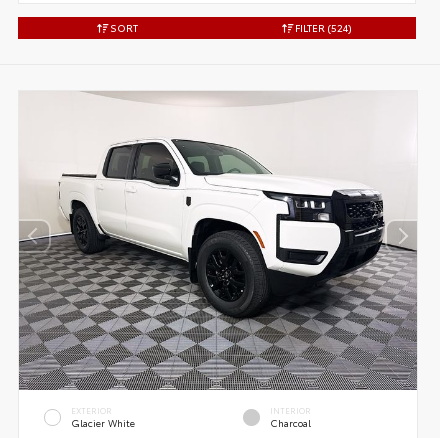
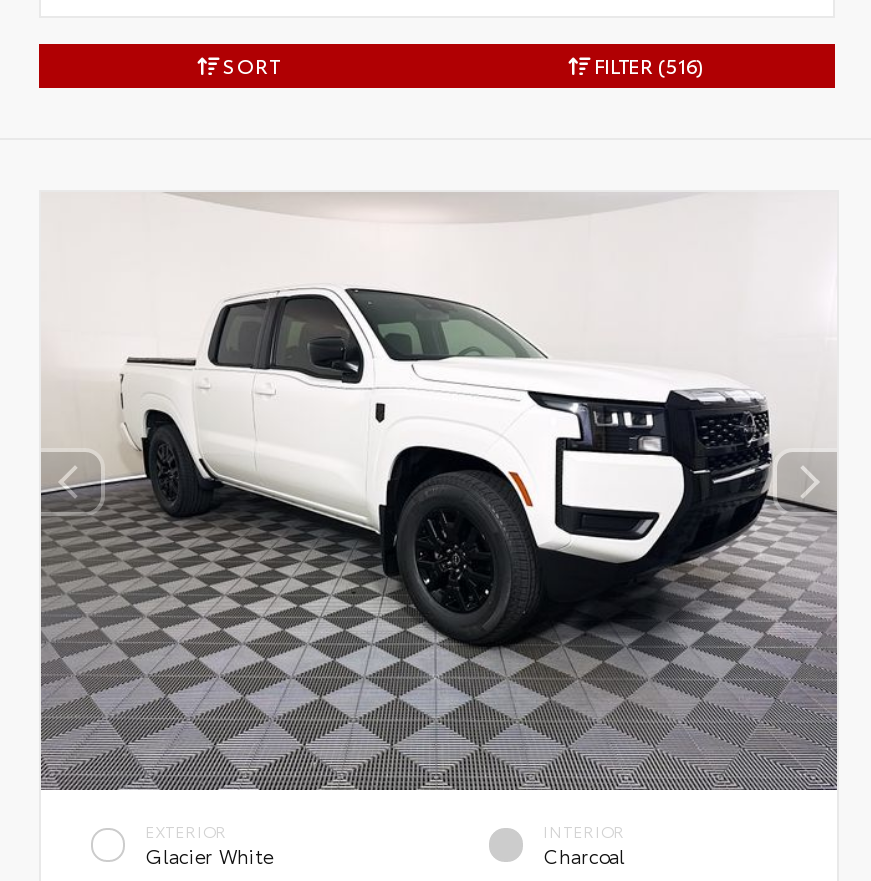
[292,20,351,35] FILTER (524) -> [590,50,704,80] FILTER (516)

